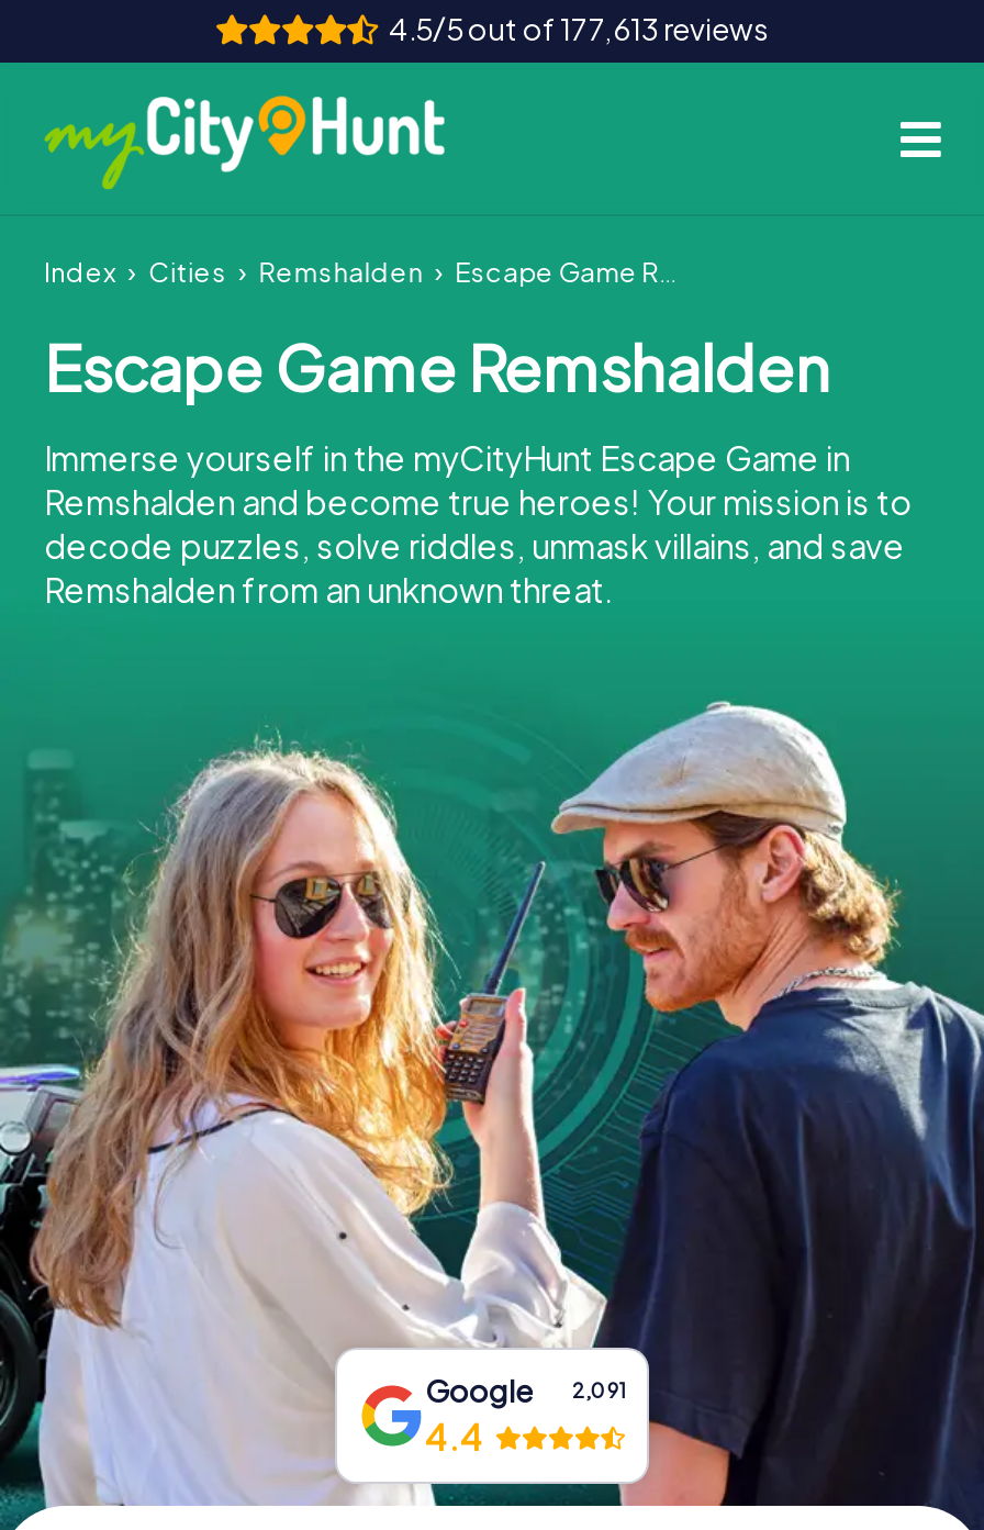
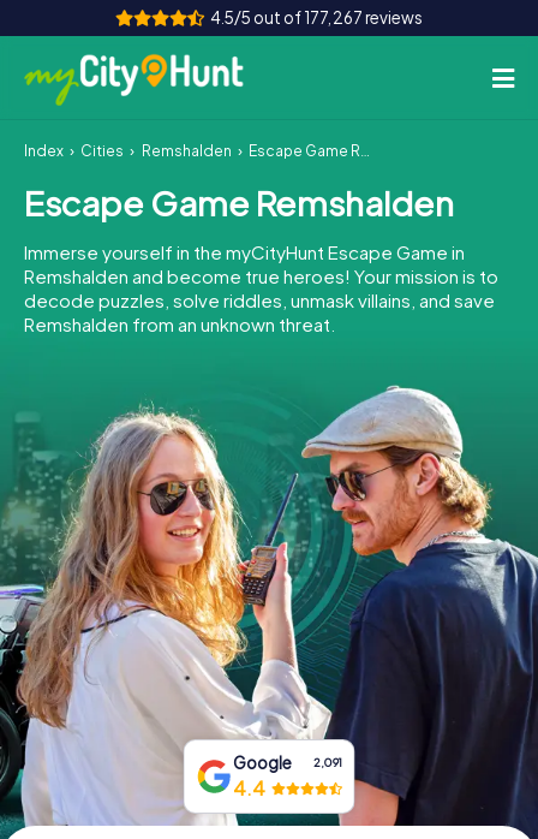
[389,10,769,47] 4.5/5 out of 177,613 reviews -> [210,7,423,28] 4.5/5 out of 177,267 reviews

